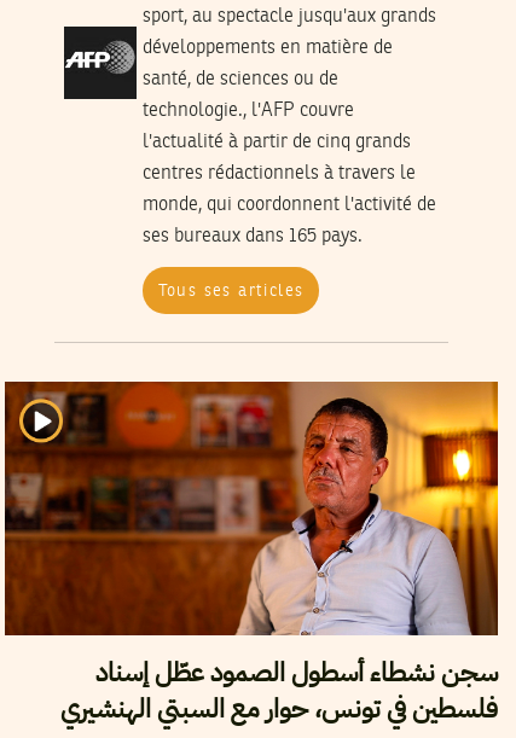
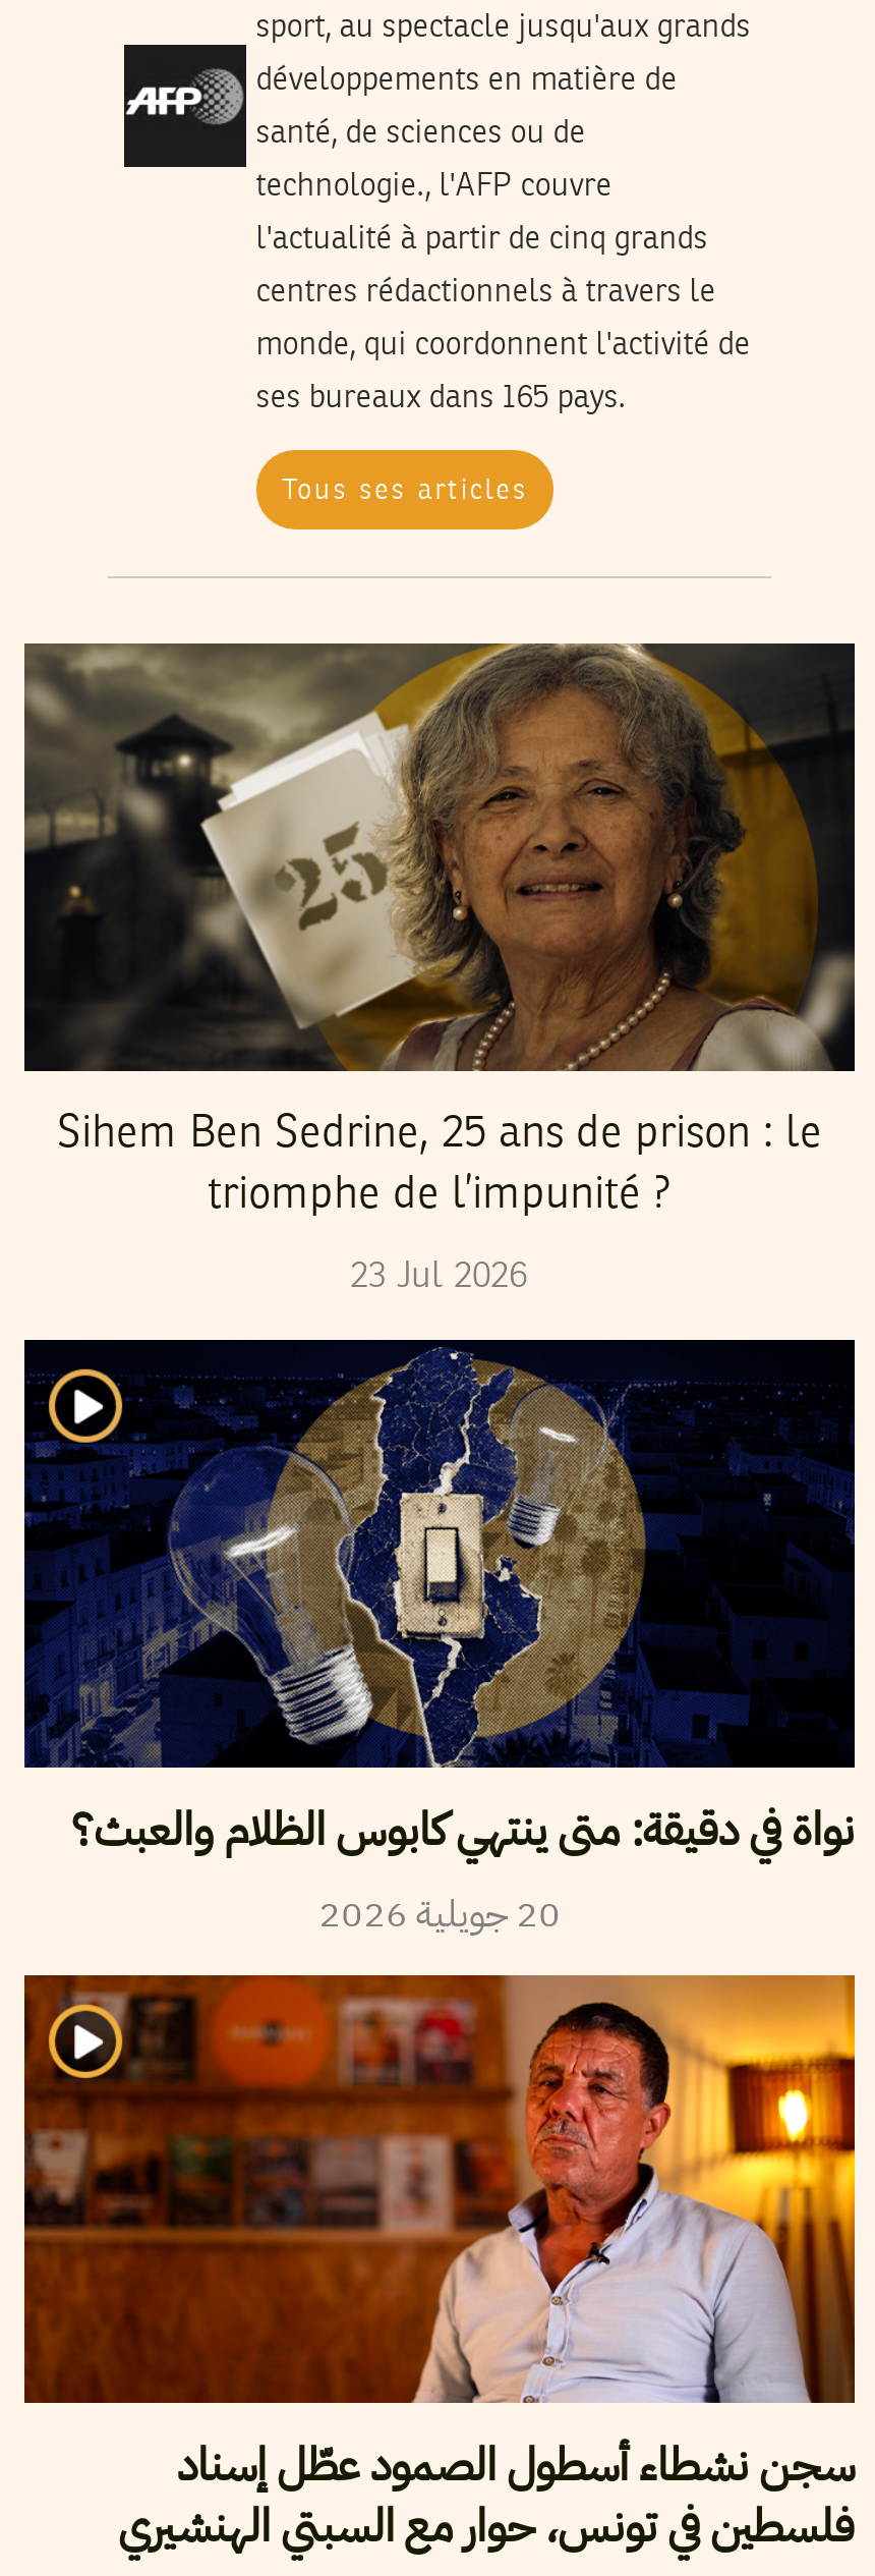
none -> [22,641,857,1296] [image] | Sihem Ben Sedrine, 25 ans de prison : le | triomphe de l’impunité ? | 23 Jul 2026
none -> [22,1338,857,1941] [image] | نواة في دقيقة: متى ينتهي كابوس الظلام والعبث؟ | 20 جويلية 2026

